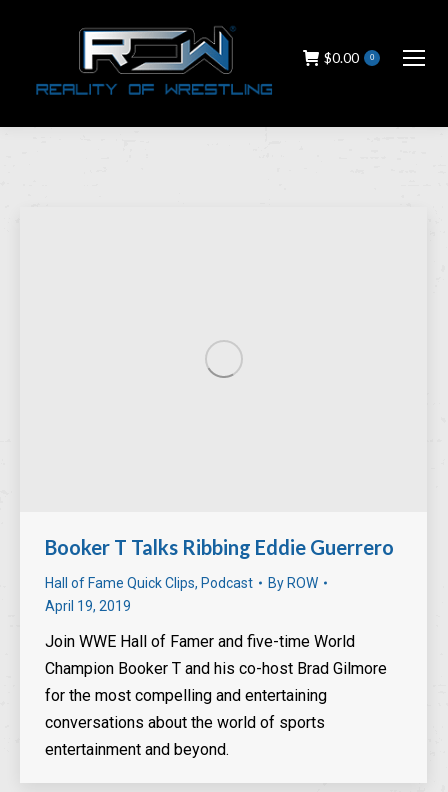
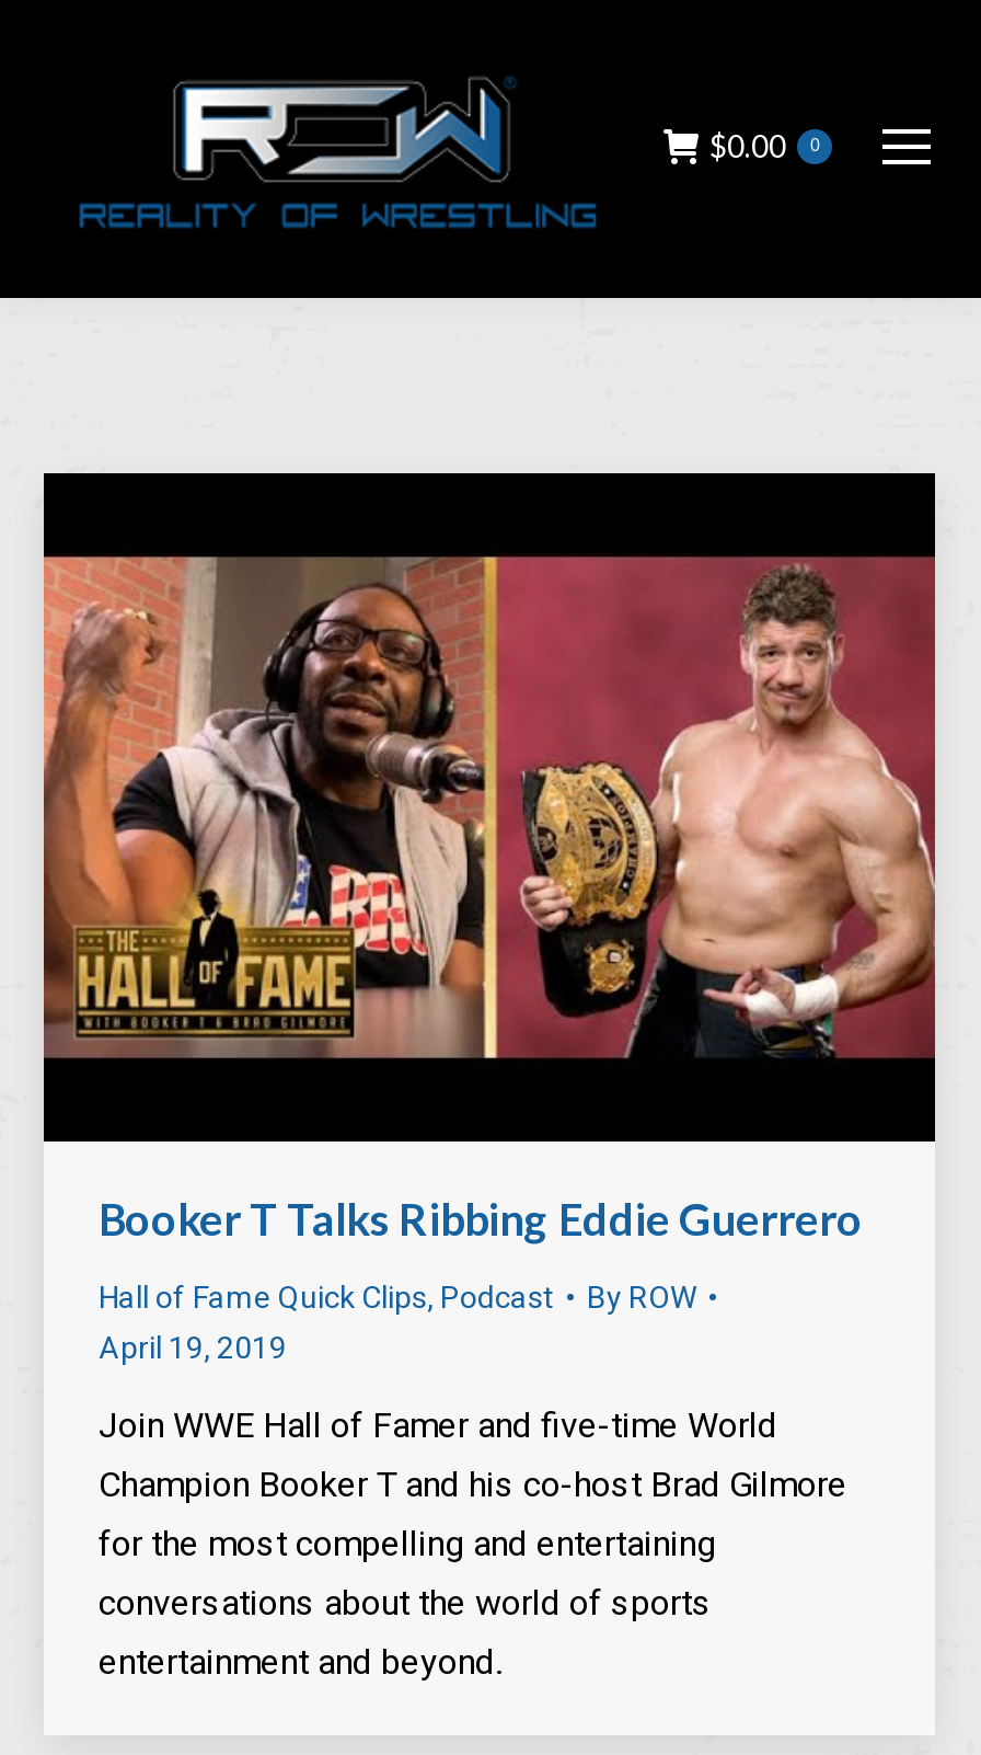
none -> [42,471,937,1144] [image]

